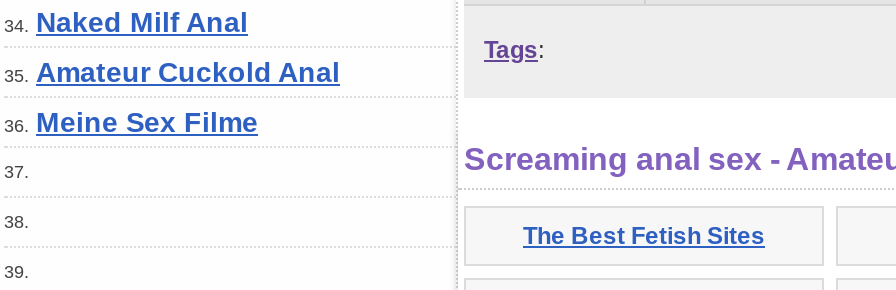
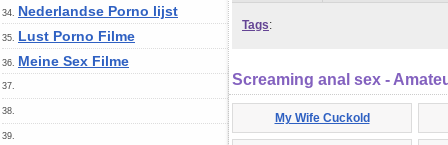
[4,6,248,38] 34. Naked Milf Anal -> [2,3,178,19] 34. Nederlandse Porno lijst
[4,56,340,88] 35. Amateur Cuckold Anal -> [2,28,135,44] 35. Lust Porno Filme
[523,222,765,250] The Best Fetish Sites -> [274,111,369,125] My Wife Cuckold

